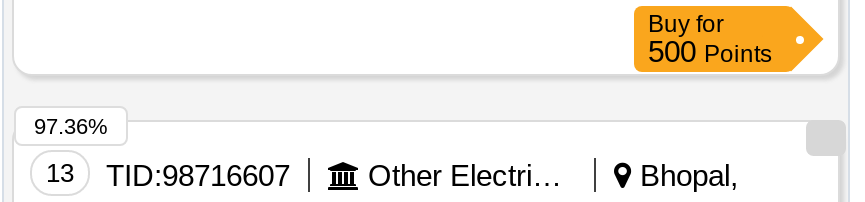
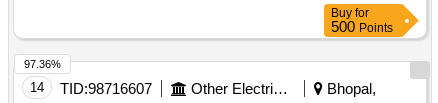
[46,158,290,192] 13 TID:98716607 -> [30,80,152,97] 14 TID:98716607

